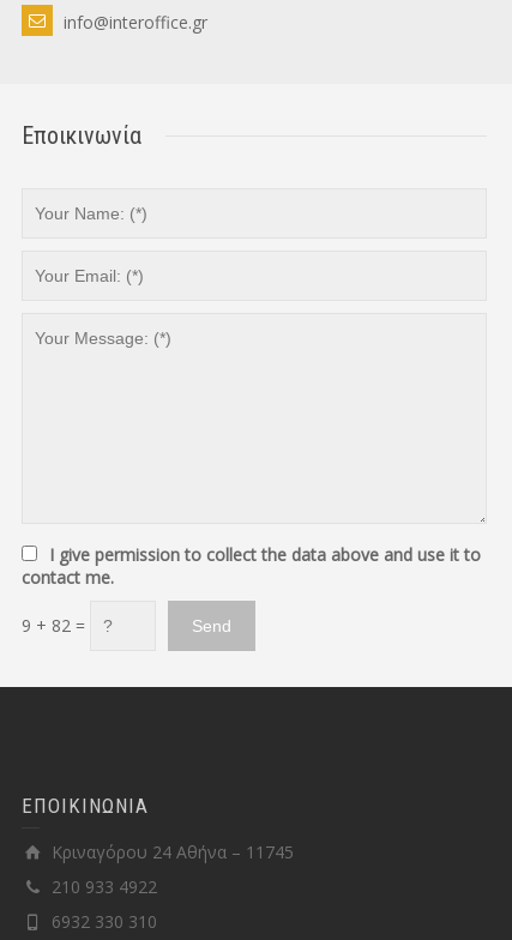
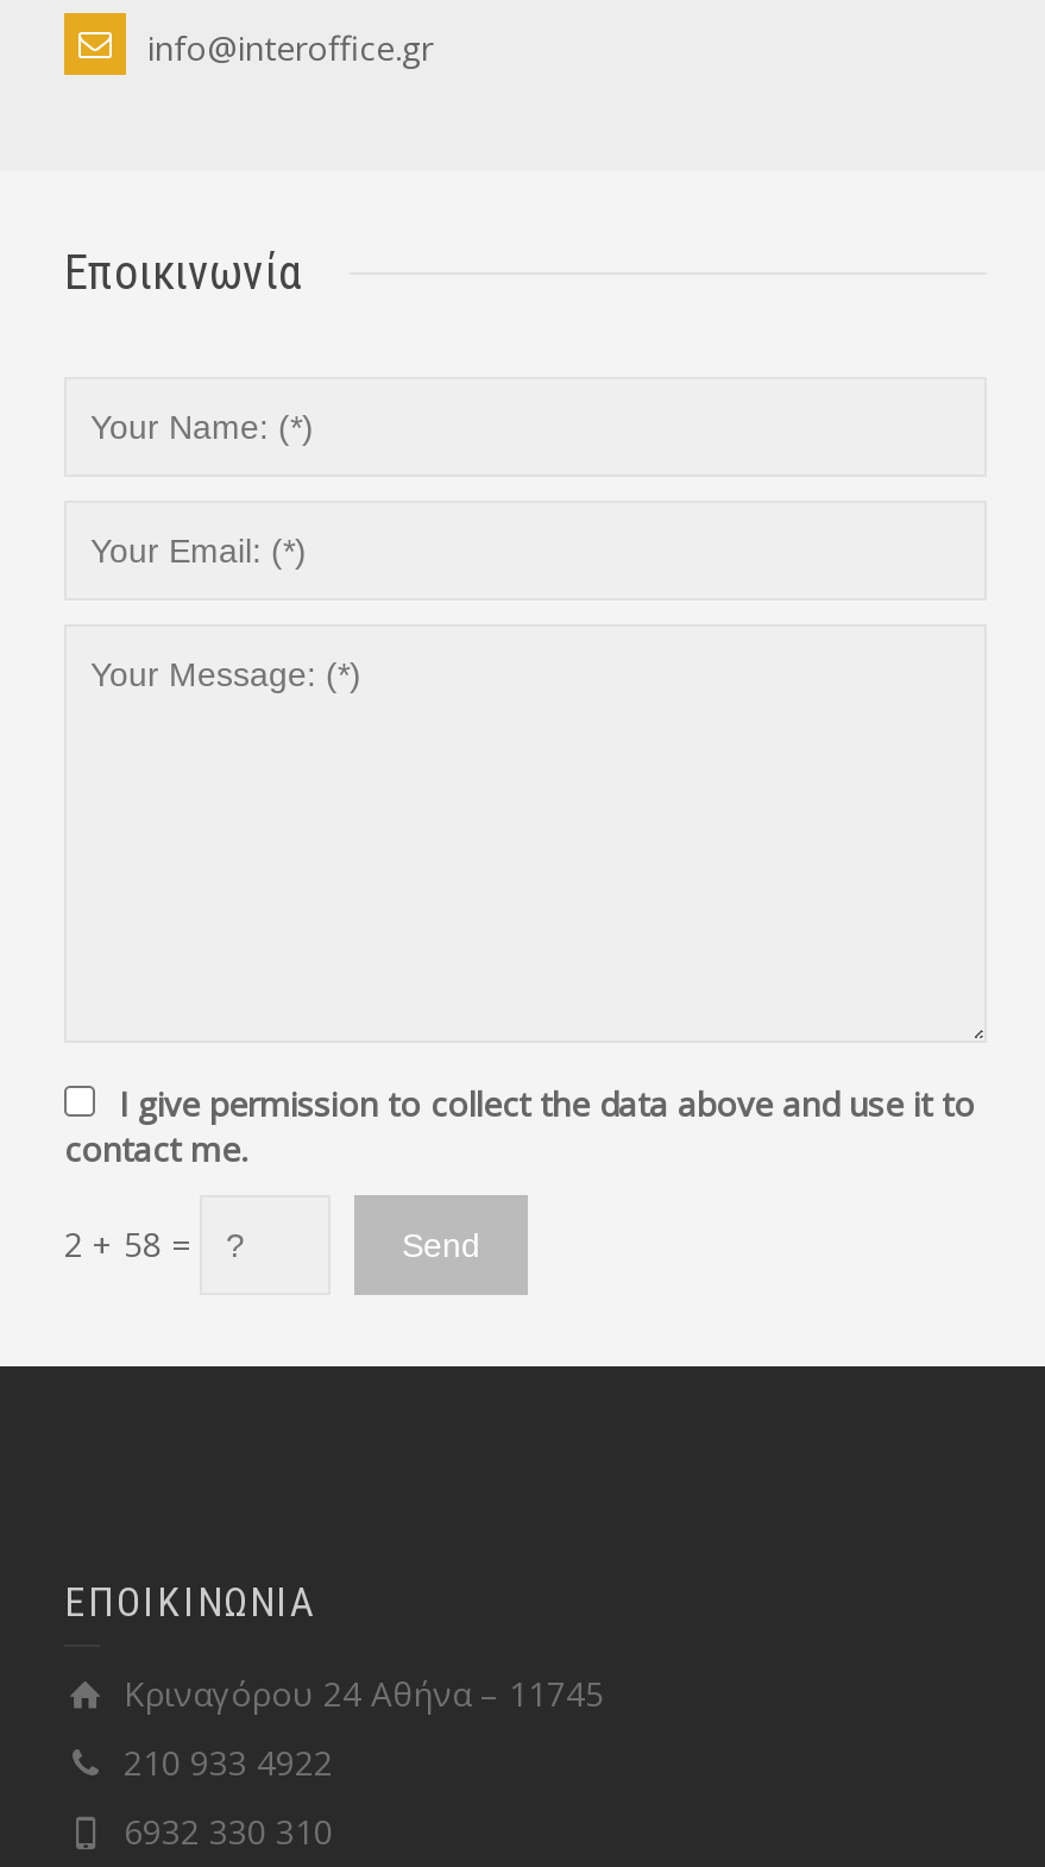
[22,614,90,637] 9 + 82 = -> [64,1221,200,1266] 2 + 58 =

